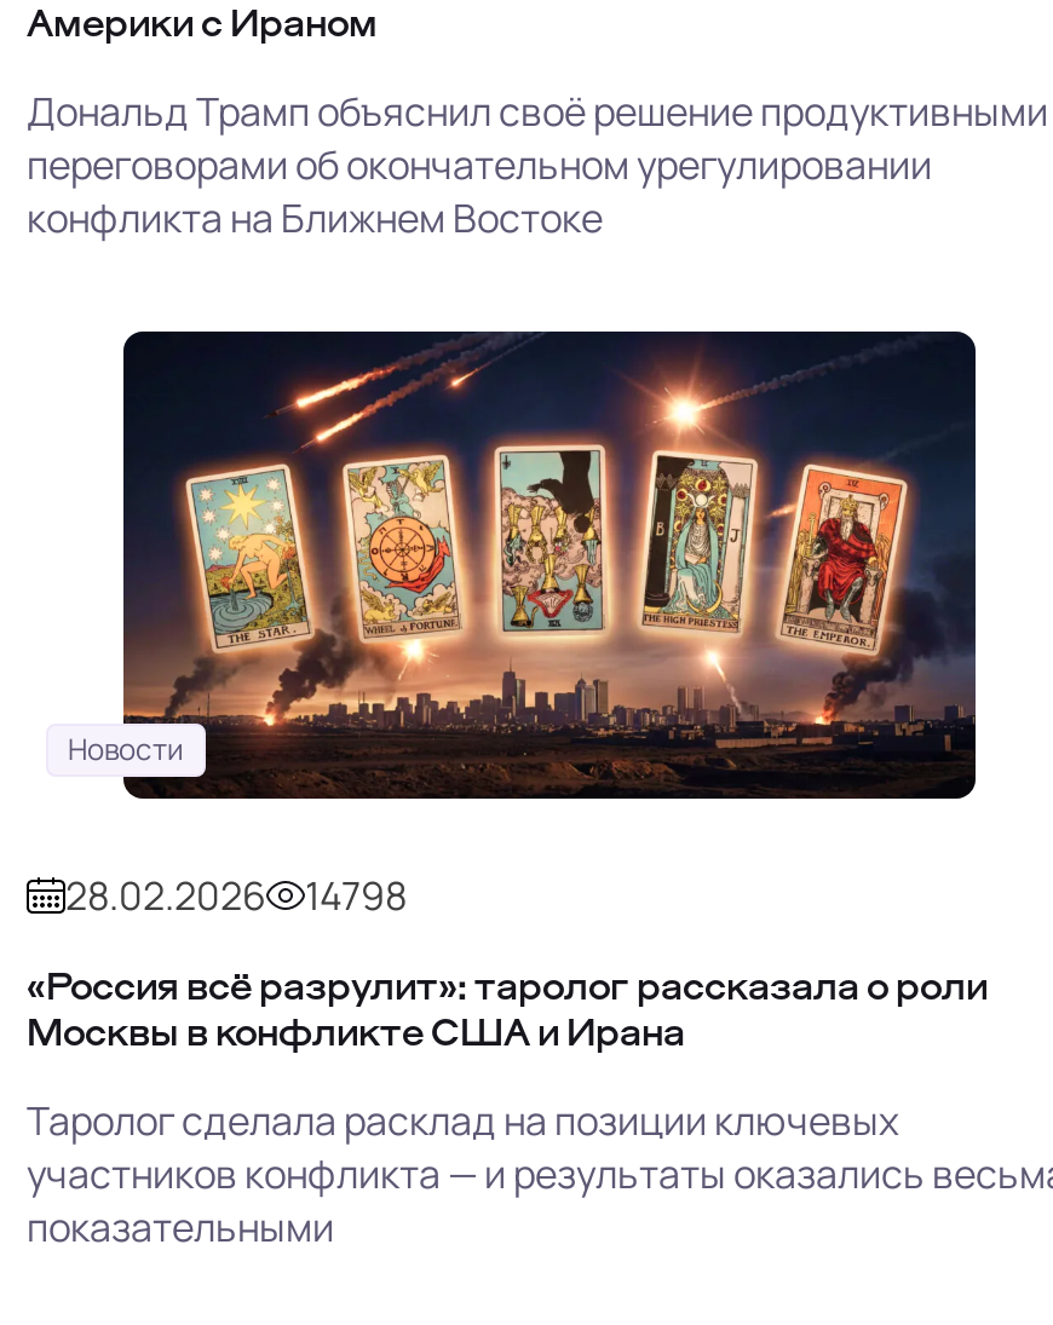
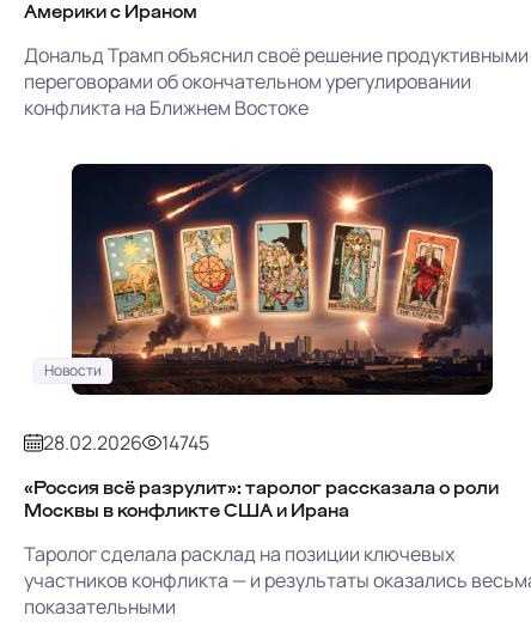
[65,870,407,923] 28.02.2026 14798 -> [43,430,209,456] 28.02.2026 14745

